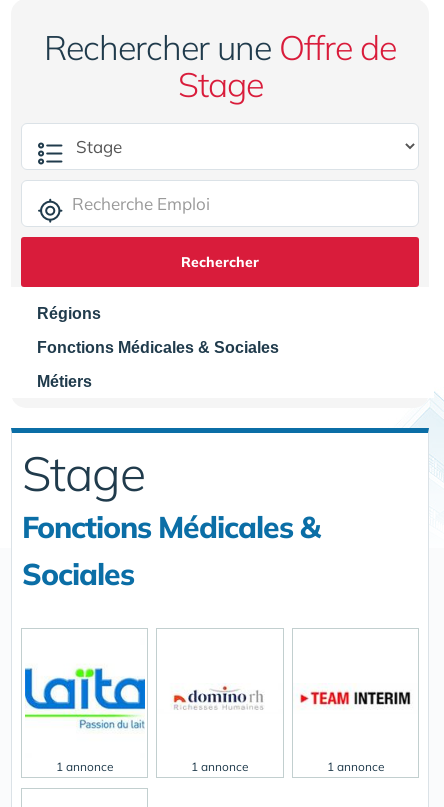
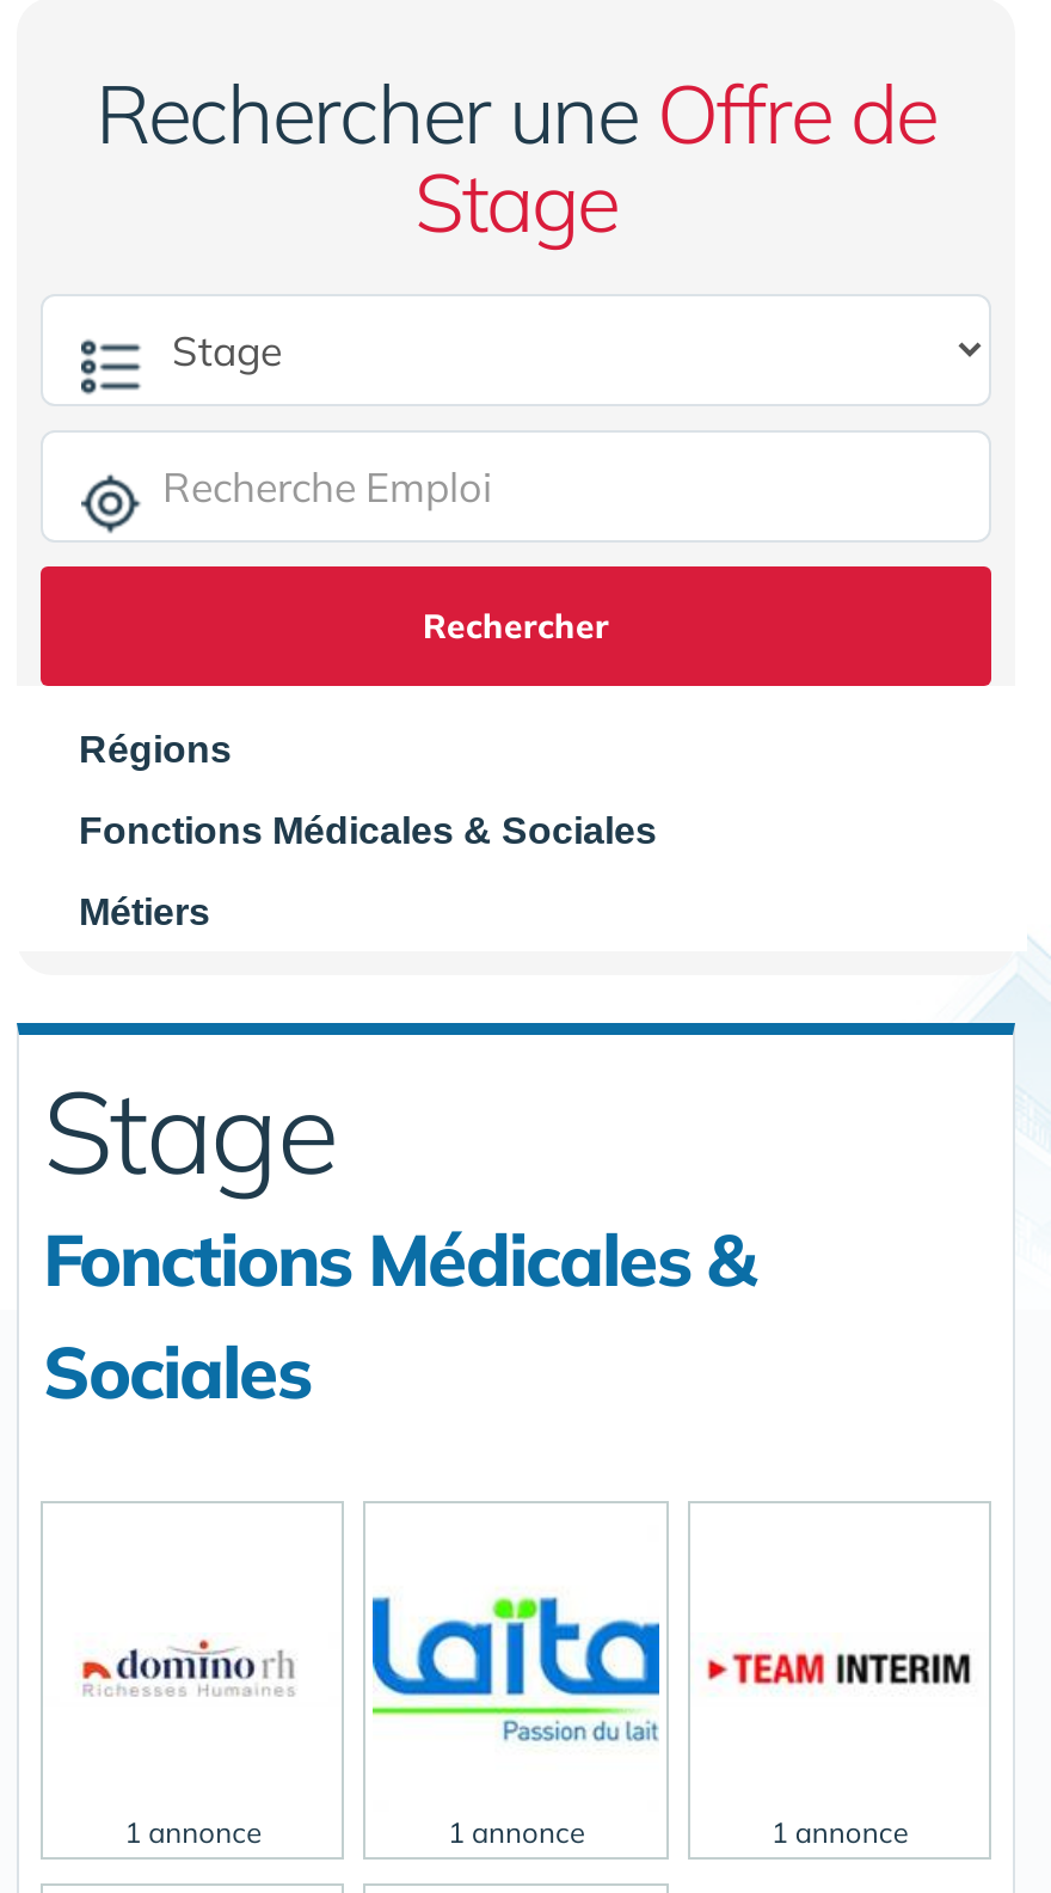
[24,667,146,729] [image] -> [50,1597,337,1740] [image]
[160,668,280,728] [image] -> [370,1594,662,1742] [image]

